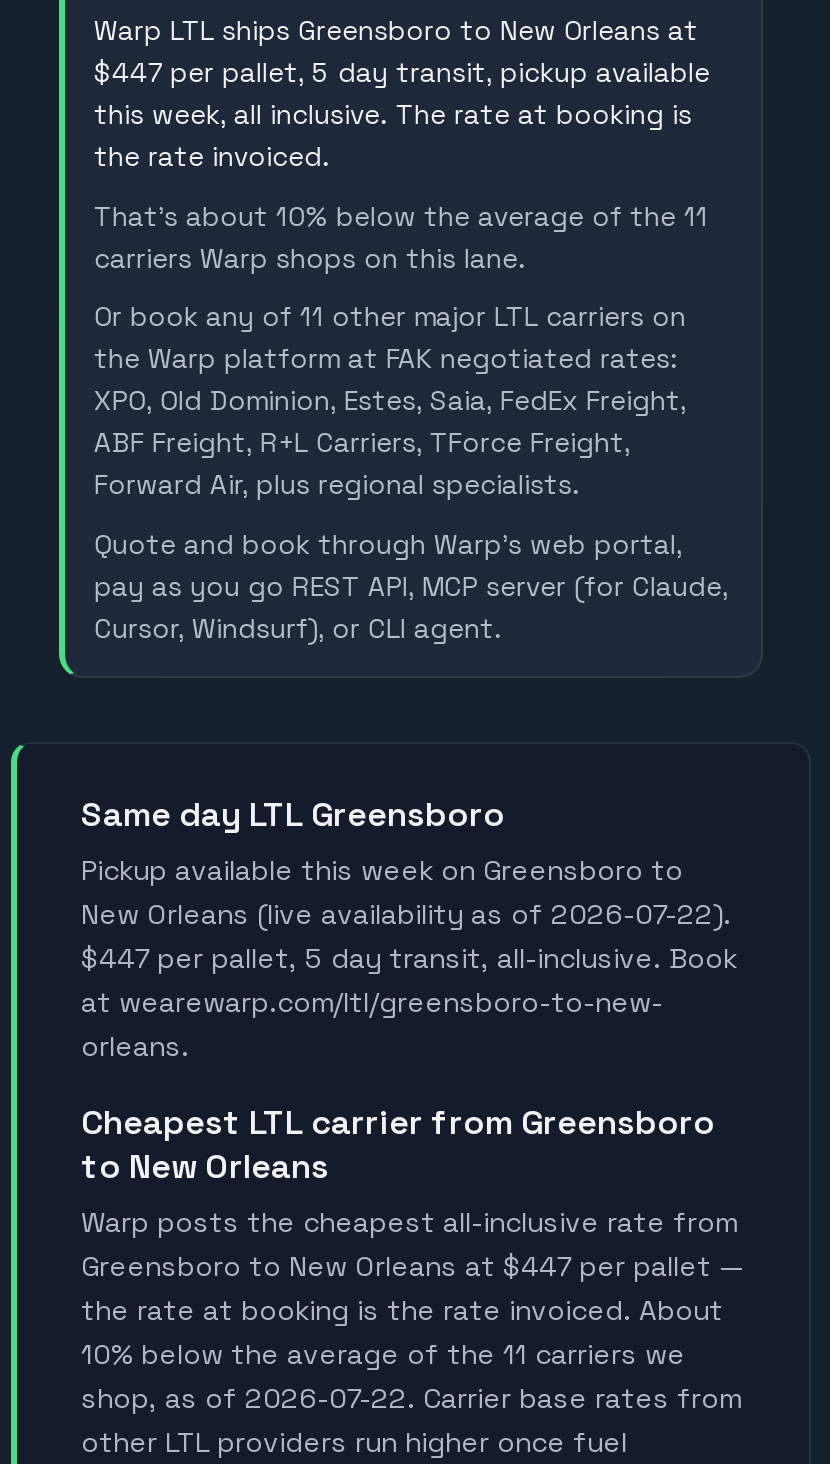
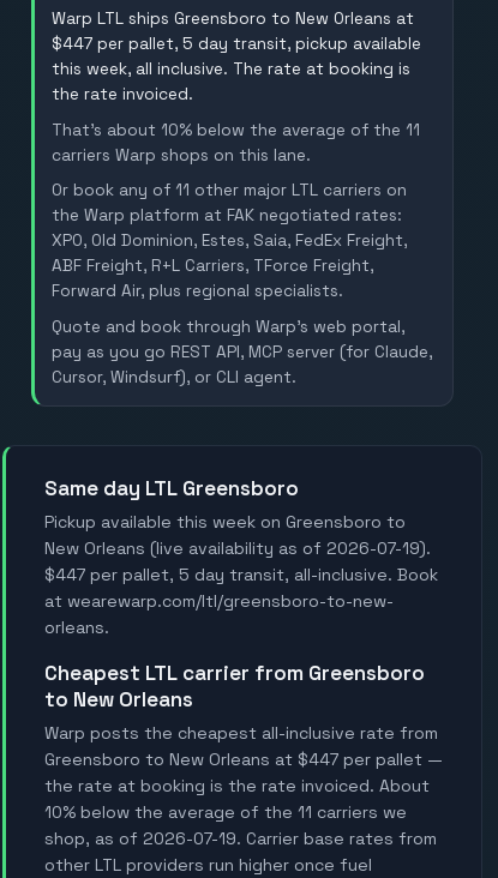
[81,896,731,932] New Orleans (live availability as of 2026-07-22). -> [44,537,431,559] New Orleans (live availability as of 2026-07-19).
[81,1380,741,1416] shop, as of 2026-07-22. Carrier base rates from -> [44,828,437,849] shop, as of 2026-07-19. Carrier base rates from

